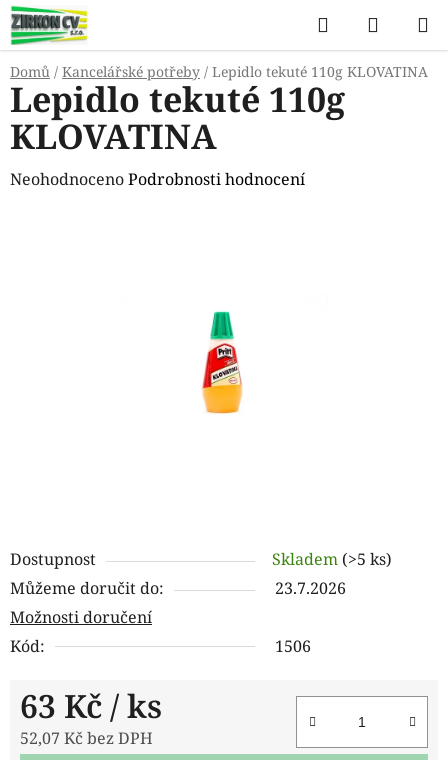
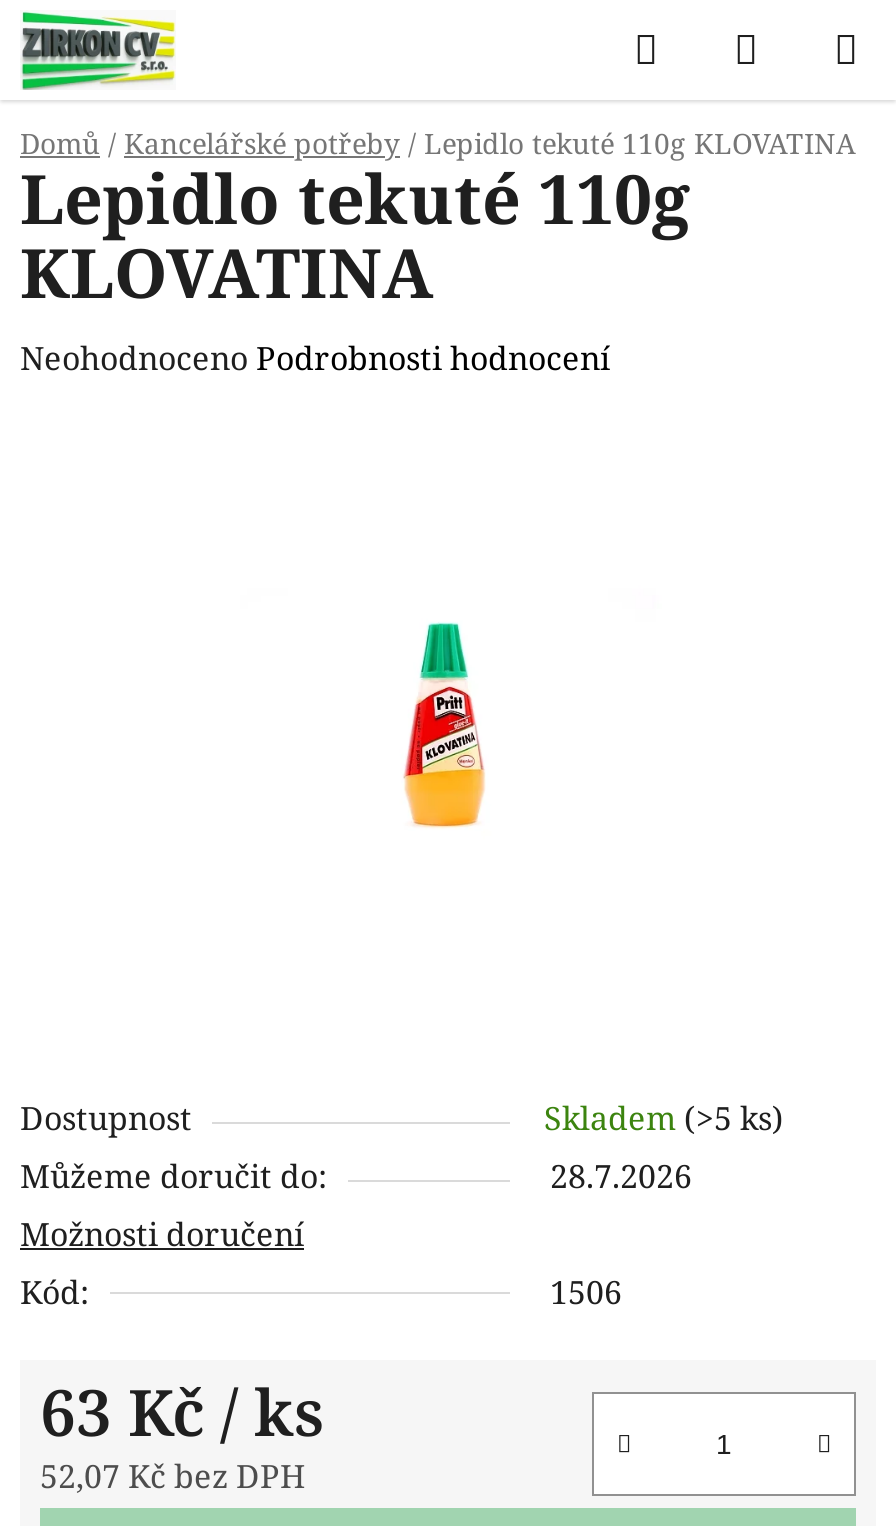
[275,577,346,599] 23.7.2026 -> [550,1154,692,1198] 28.7.2026

